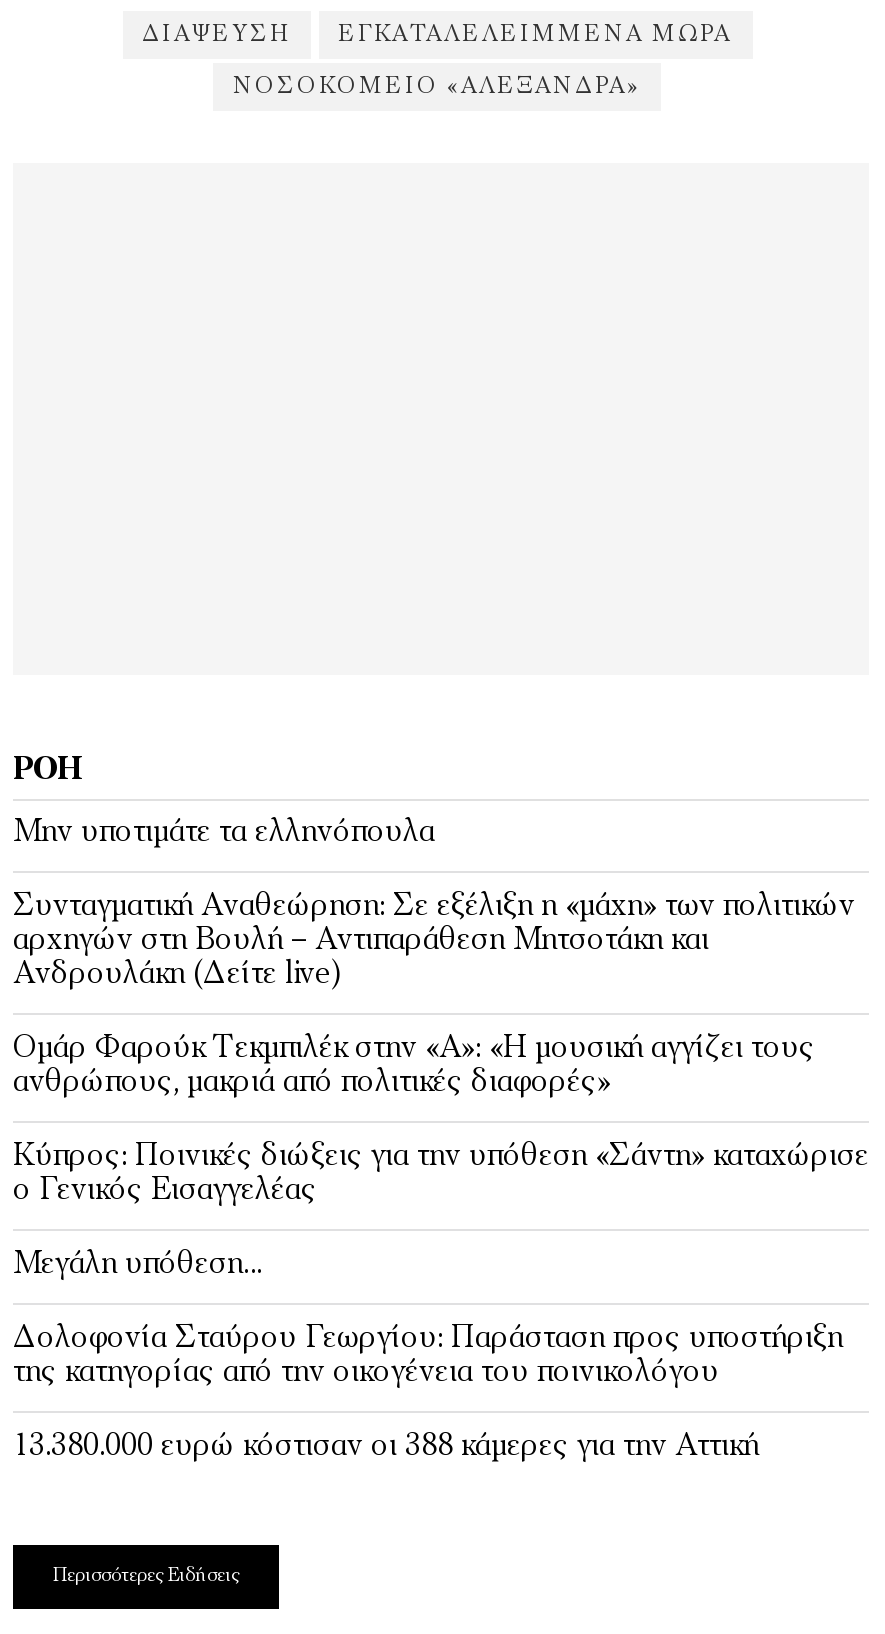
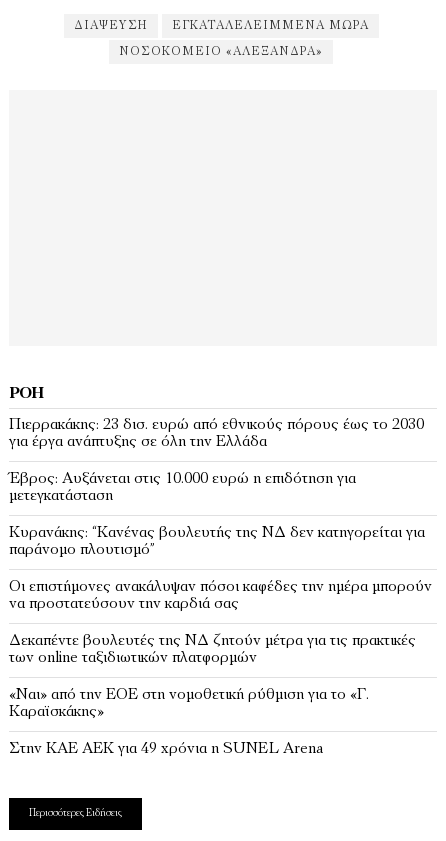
[13,818,435,850] Μην υποτιμάτε τα ελληνόπουλα -> [9,417,424,450] Πιερρακάκης: 23 δισ. ευρώ από εθνικούς πόρους έως το 2030 | για έργα ανάπτυξης σε όλη την Ελλάδα
[13,892,855,992] Συνταγματική Αναθεώρηση: Σε εξέλιξη η «μάχη» των πολιτικών | αρχηγών στη Βουλή – Αντιπαράθεση Μητσοτάκη και | Ανδρουλάκη (Δείτε live) -> [9,471,356,504] Έβρος: Αυξάνεται στις 10.000 ευρώ η επιδότηση για | μετεγκατάσταση
[13,1034,815,1100] Oμάρ Φαρούκ Τεκμπιλέκ στην «Α»: «Η μουσική αγγίζει τους | ανθρώπους, μακριά από πολιτικές διαφορές» -> [9,525,425,558] Κυρανάκης: “Κανένας βουλευτής της ΝΔ δεν κατηγορείται για | παράνομο πλουτισμό”
[13,1142,869,1208] Κύπρος: Ποινικές διώξεις για την υπόθεση «Σάντη» καταχώρισε | ο Γενικός Εισαγγελέας -> [9,579,432,612] Οι επιστήμονες ανακάλυψαν πόσοι καφέδες την ημέρα μπορούν | να προστατεύσουν την καρδιά σας
[13,1250,263,1282] Μεγάλη υπόθεση… -> [9,633,416,666] Δεκαπέντε βουλευτές της ΝΔ ζητούν μέτρα για τις πρακτικές | των online ταξιδιωτικών πλατφορμών
[13,1324,843,1390] Δολοφονία Σταύρου Γεωργίου: Παράσταση προς υποστήριξη | της κατηγορίας από την οικογένεια του ποινικολόγου -> [9,687,369,720] «Ναι» από την ΕΟΕ στη νομοθετική ρύθμιση για το «Γ. | Καραϊσκάκης»
[13,1432,759,1464] 13.380.000 ευρώ κόστισαν οι 388 κάμερες για την Αττική -> [9,741,323,757] Στην ΚΑΕ ΑΕΚ για 49 χρόνια η SUNEL Arena

